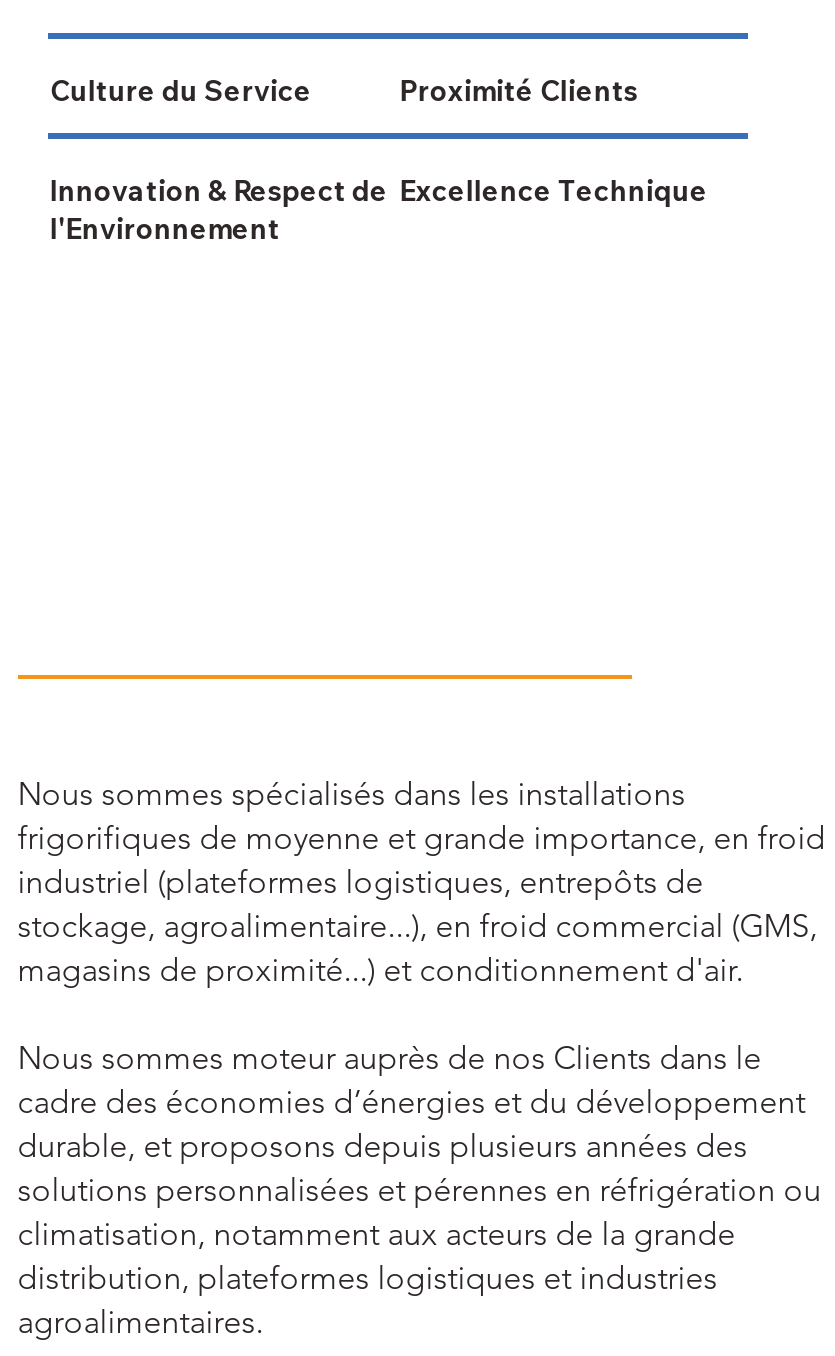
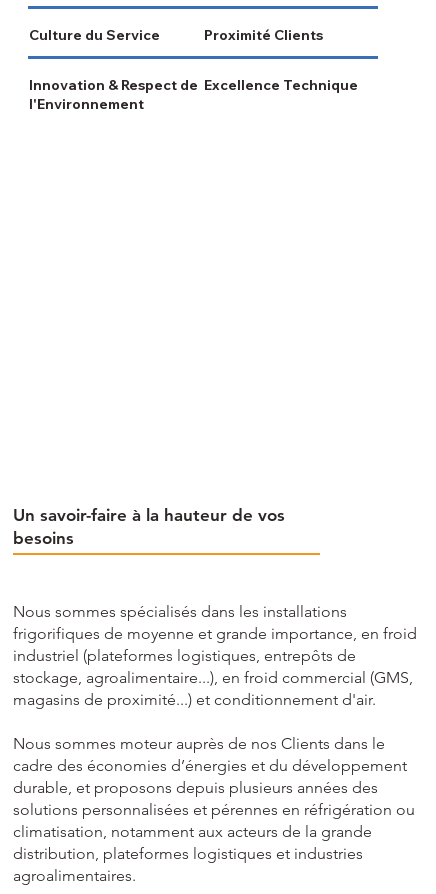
none -> [13,505,285,548] Un savoir-faire à la hauteur de vos | besoins

